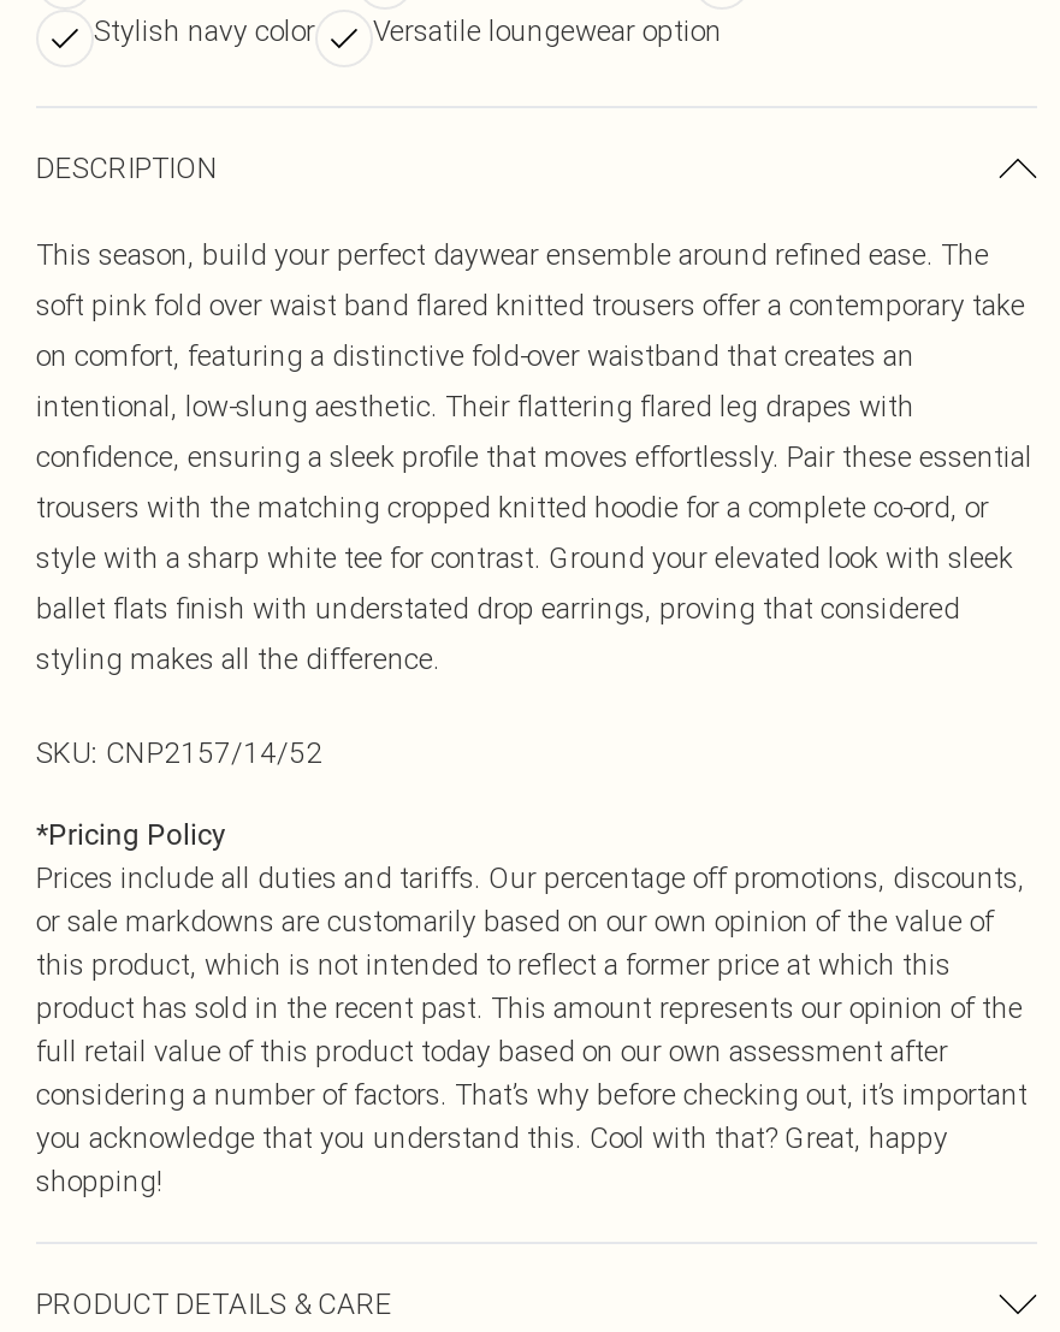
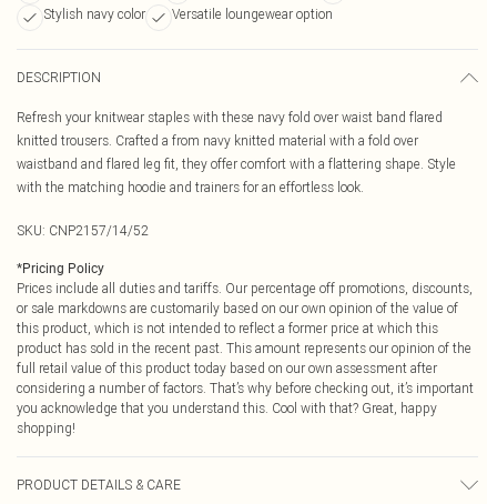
[36,236,1032,676] This season, build your perfect daywear ensemble around refined ease. The | soft pink fold over waist band flared knitted trousers offer a contemporary take | on comfort, featuring a distinctive fold-over waistband that creates an | intentional, low-slung aesthetic. Their flattering flared leg drapes with | confidence, ensuring a sleek profile that moves effortlessly. Pair these essential | trousers with the matching cropped knitted hoodie for a complete co-ord, or | style with a sharp white tee for contrast. Ground your elevated look with sleek | ballet flats finish with understated drop earrings, proving that considered | styling makes all the difference. -> [17,109,456,195] Refresh your knitwear staples with these navy fold over waist band flared | knitted trousers. Crafted a from navy knitted material with a fold over | waistband and flared leg fit, they offer comfort with a flattering shape. Style | with the matching hoodie and trainers for an effortless look.

